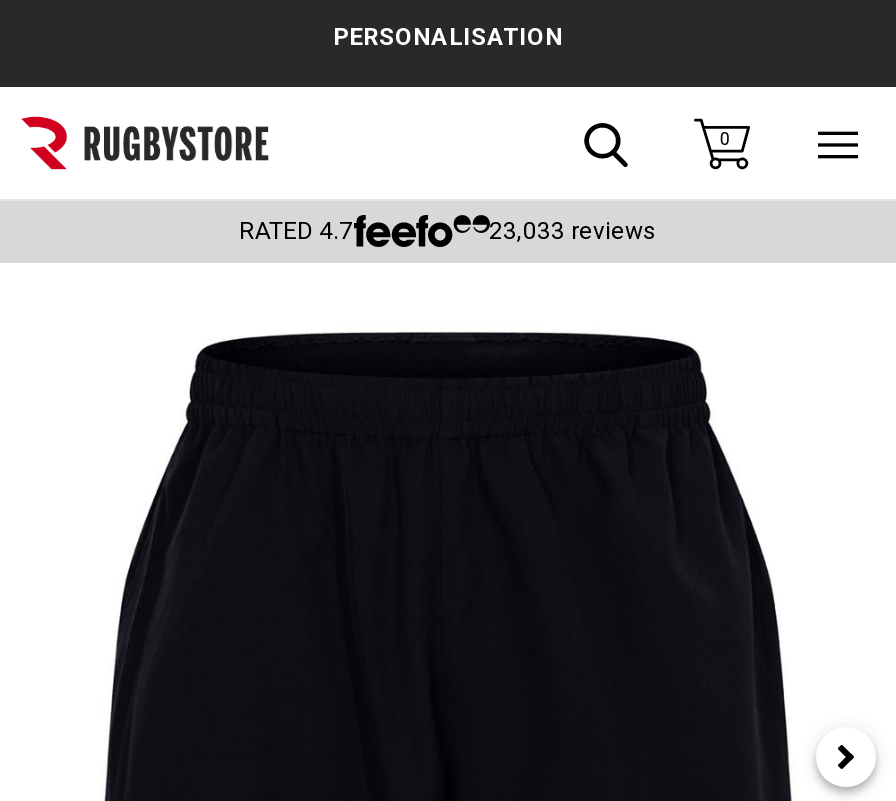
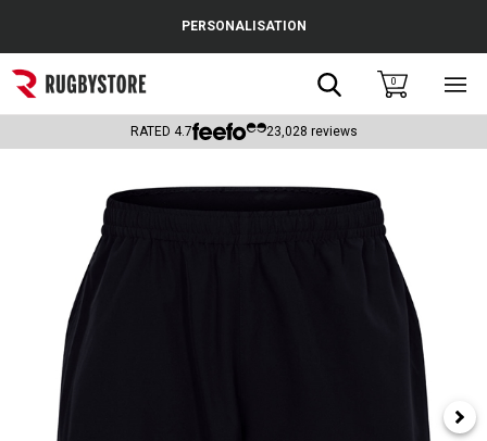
[489,217,657,245] 23,033 reviews -> [266,124,357,139] 23,028 reviews

